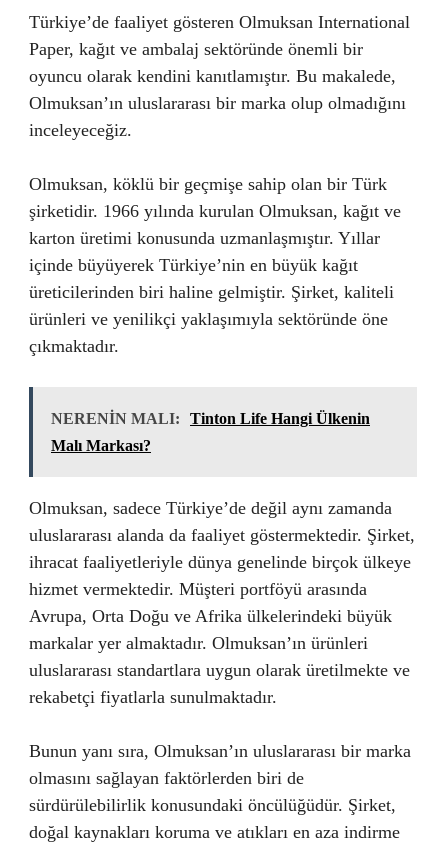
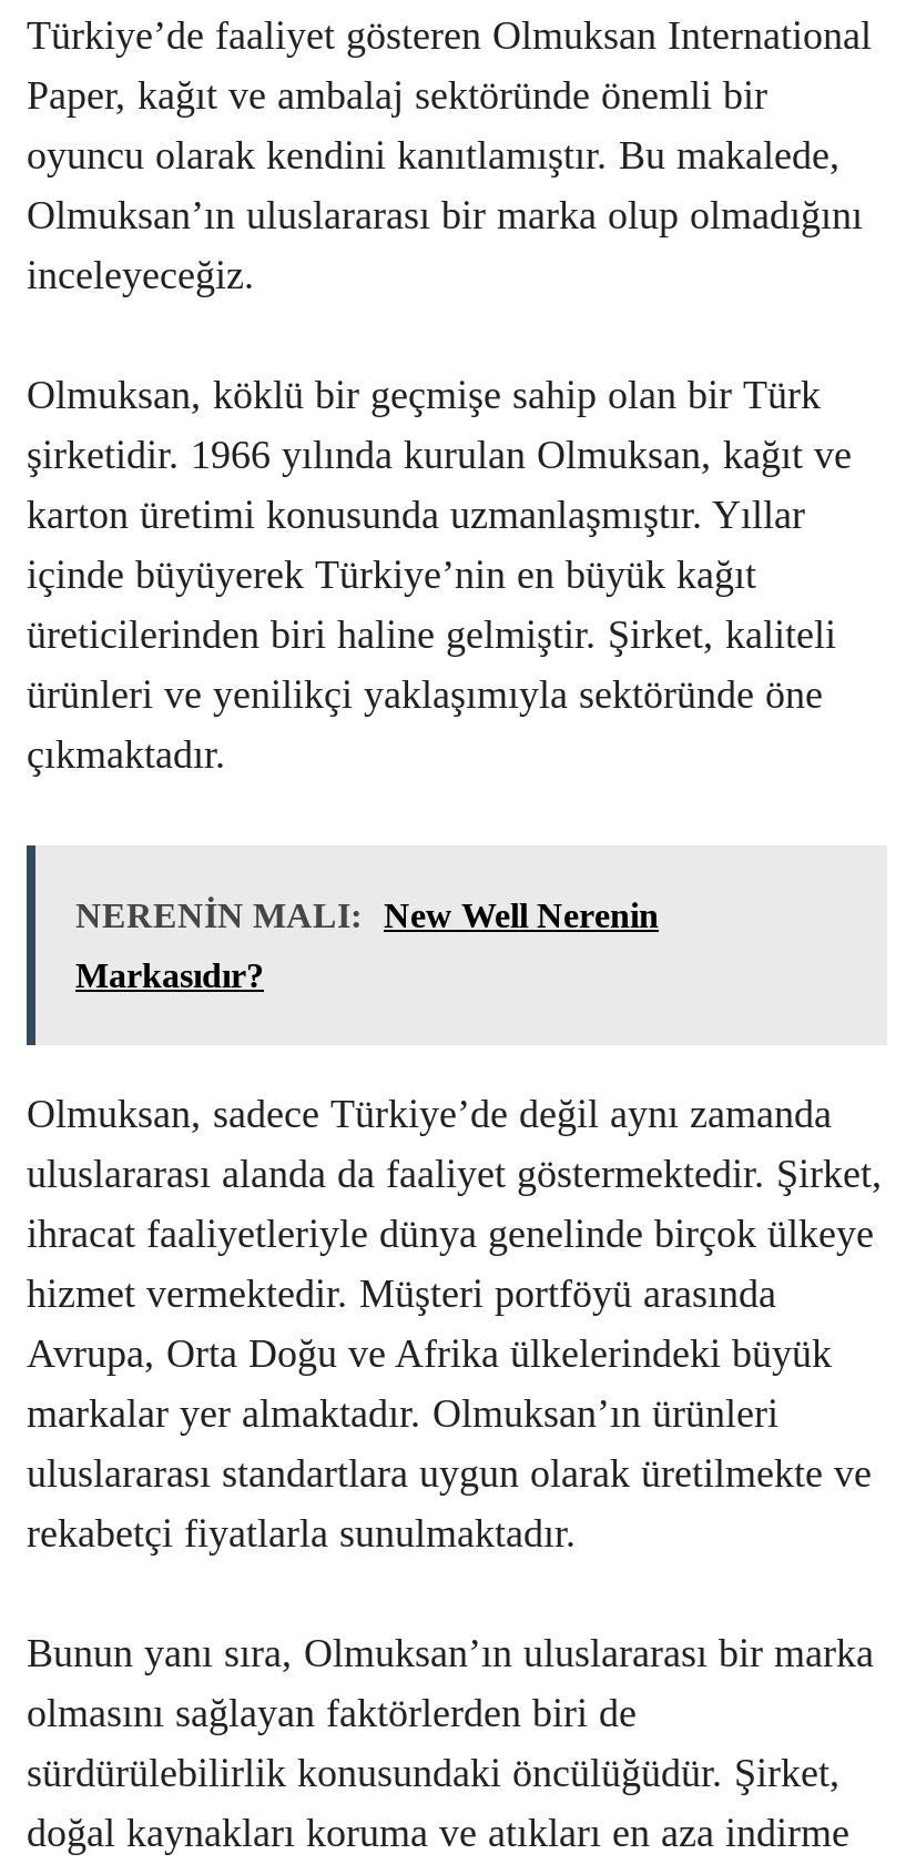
[51,410,370,427] NERENİN MALI: Tinton Life Hangi Ülkenin -> [75,896,659,934] NERENİN MALI: New Well Nerenin
[51,437,151,454] Malı Markası? -> [75,956,264,994] Markasıdır?

